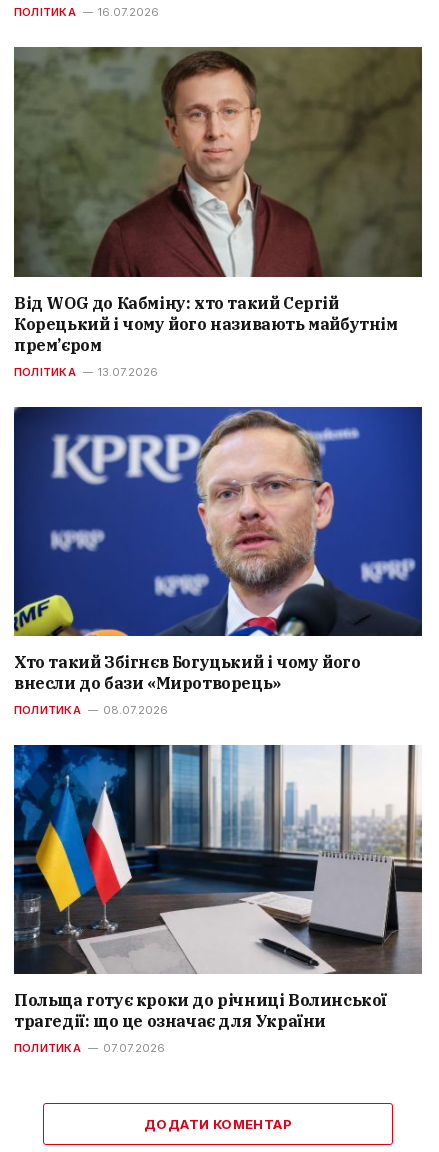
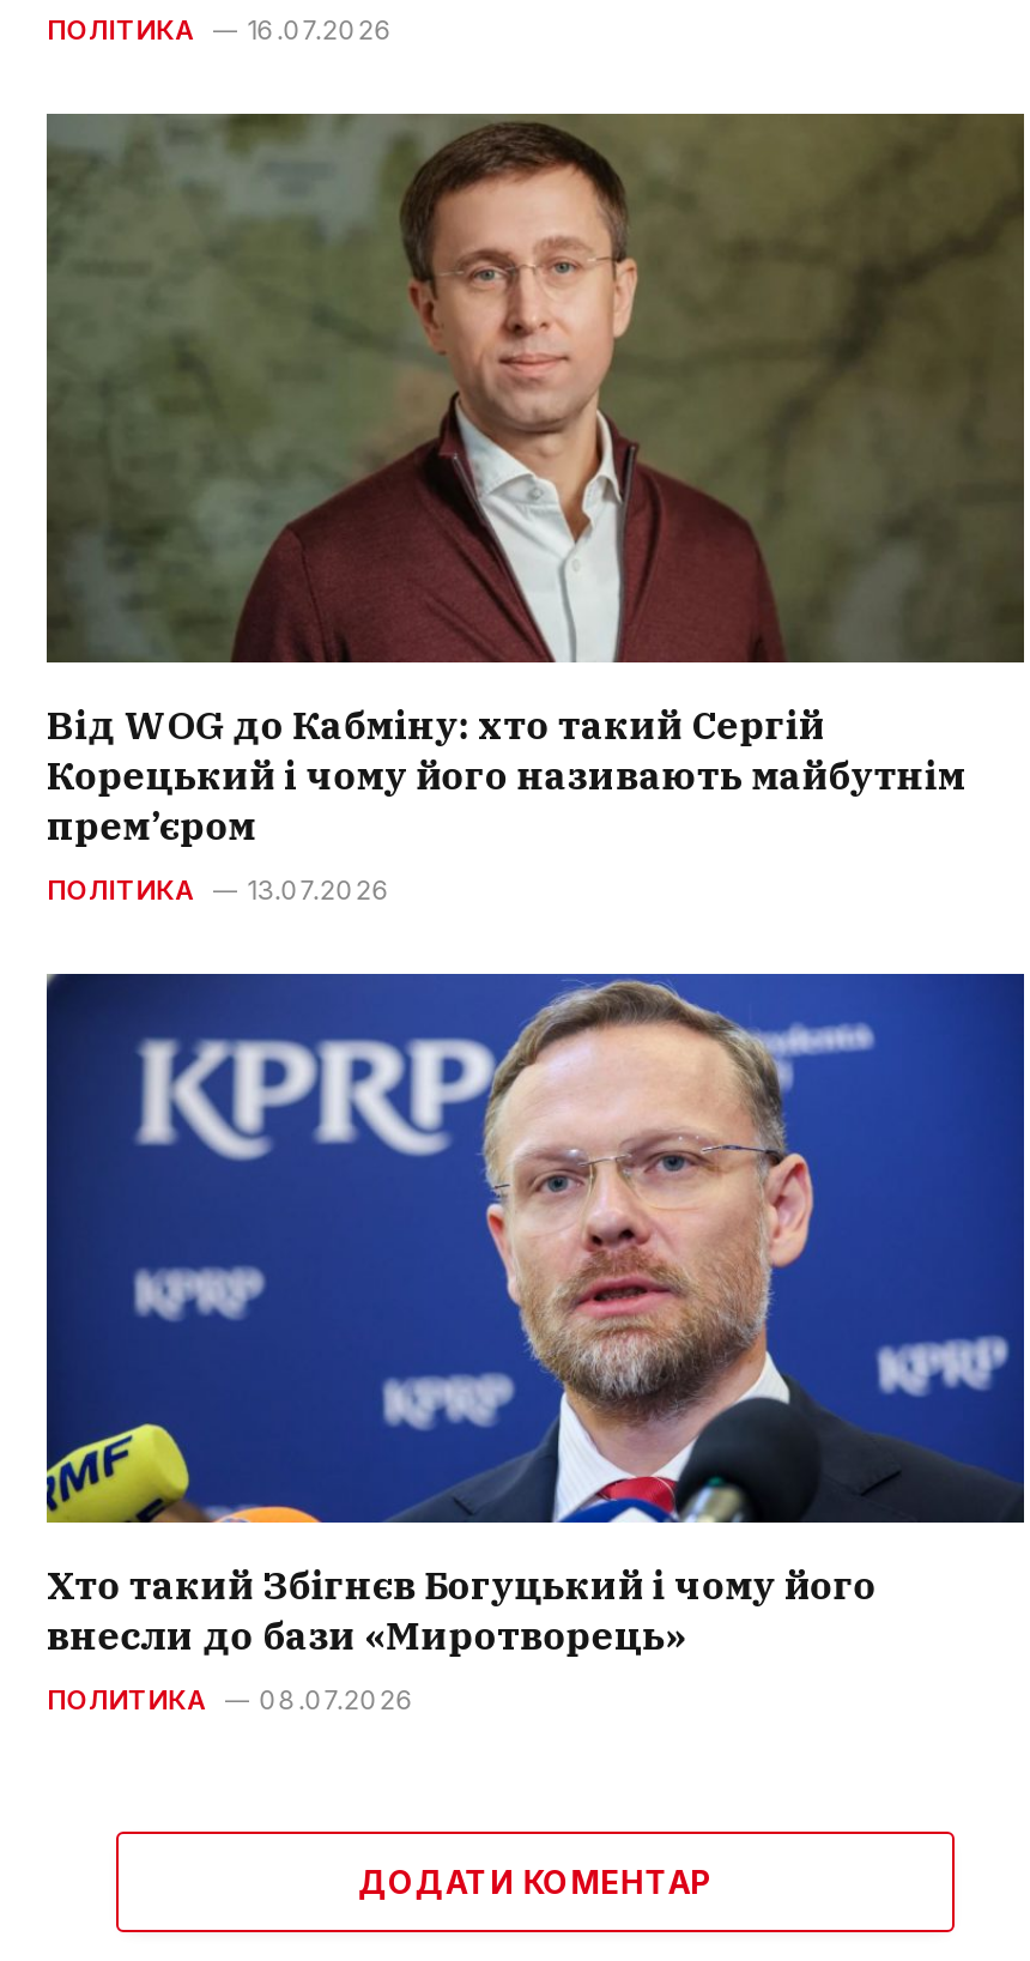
[13,744,423,1055] [image] | Польща готує кроки до річниці Волинської | трагедії: що це означає для України | ПОЛИТИКА | 07.07.2026 -> none

